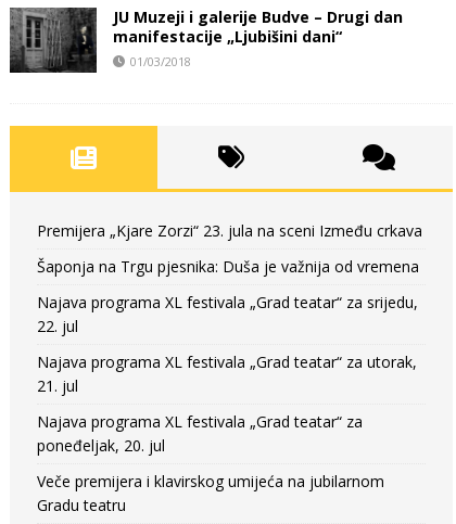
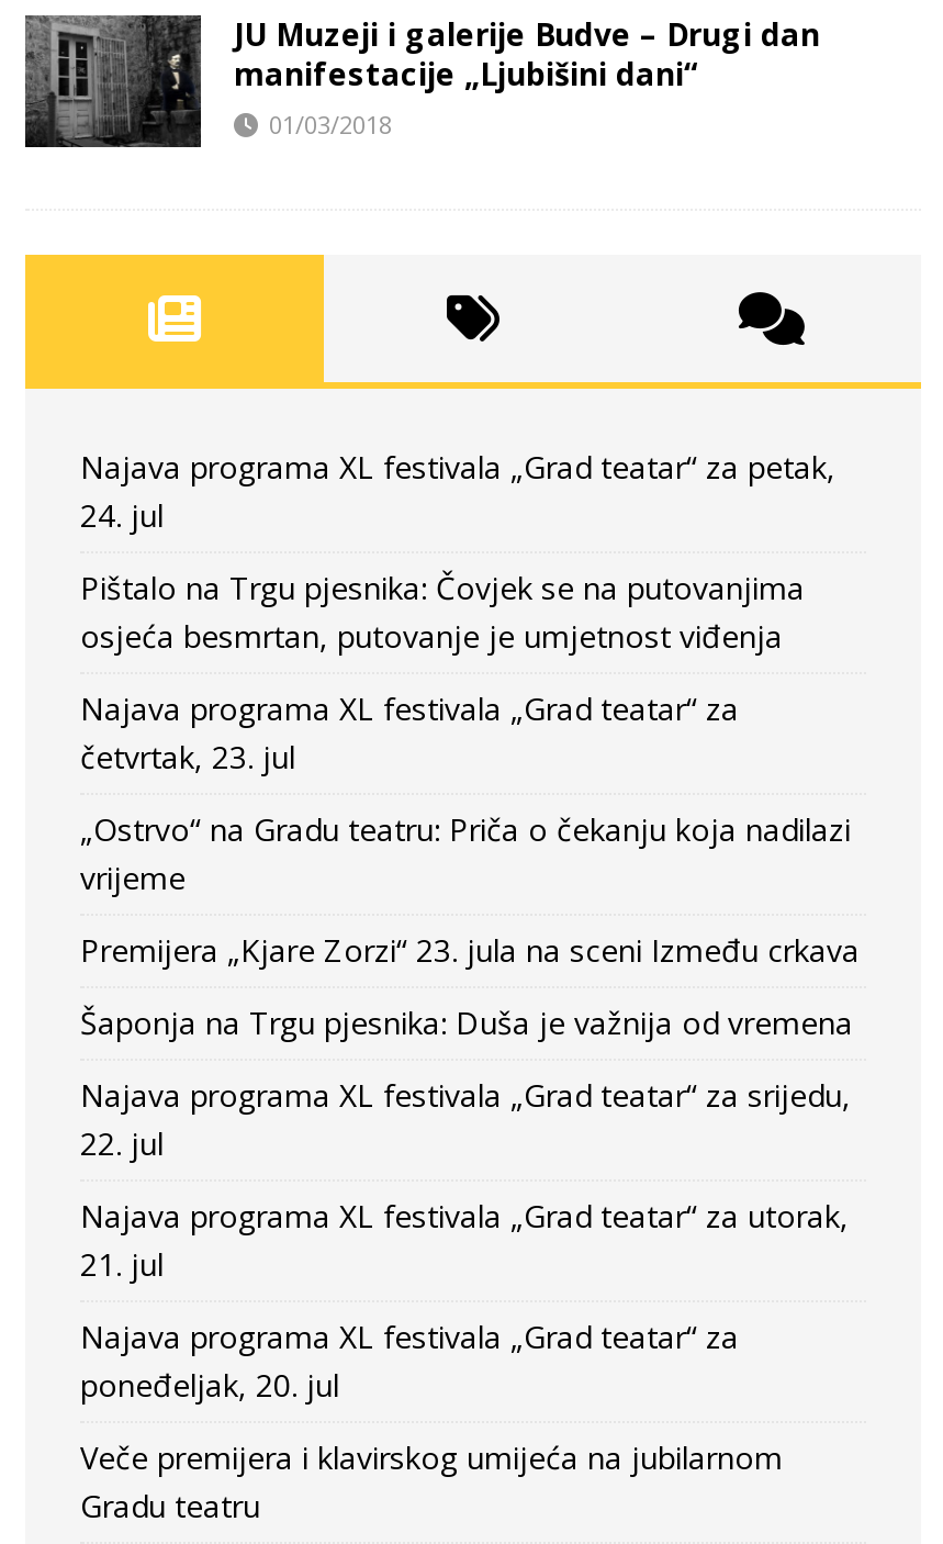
none -> [80,446,851,898] Najava programa XL festivala „Grad teatar“ za petak, | 24. jul | Pištalo na Trgu pjesnika: Čovjek se na putovanjima | osjeća besmrtan, putovanje je umjetnost viđenja | Najava programa XL festivala „Grad teatar“ za | četvrtak, 23. jul | „Ostrvo“ na Gradu teatru: Priča o čekanju koja nadilazi | vrijeme

